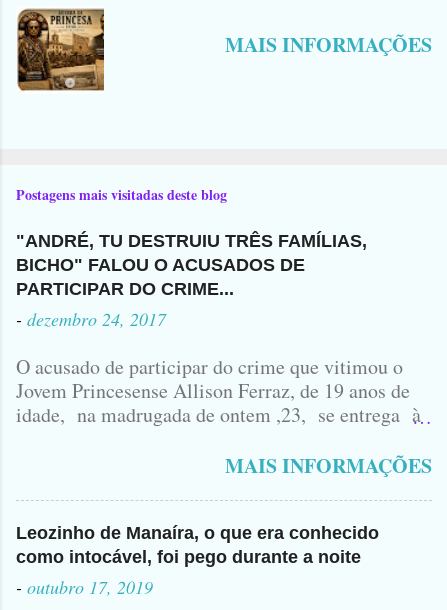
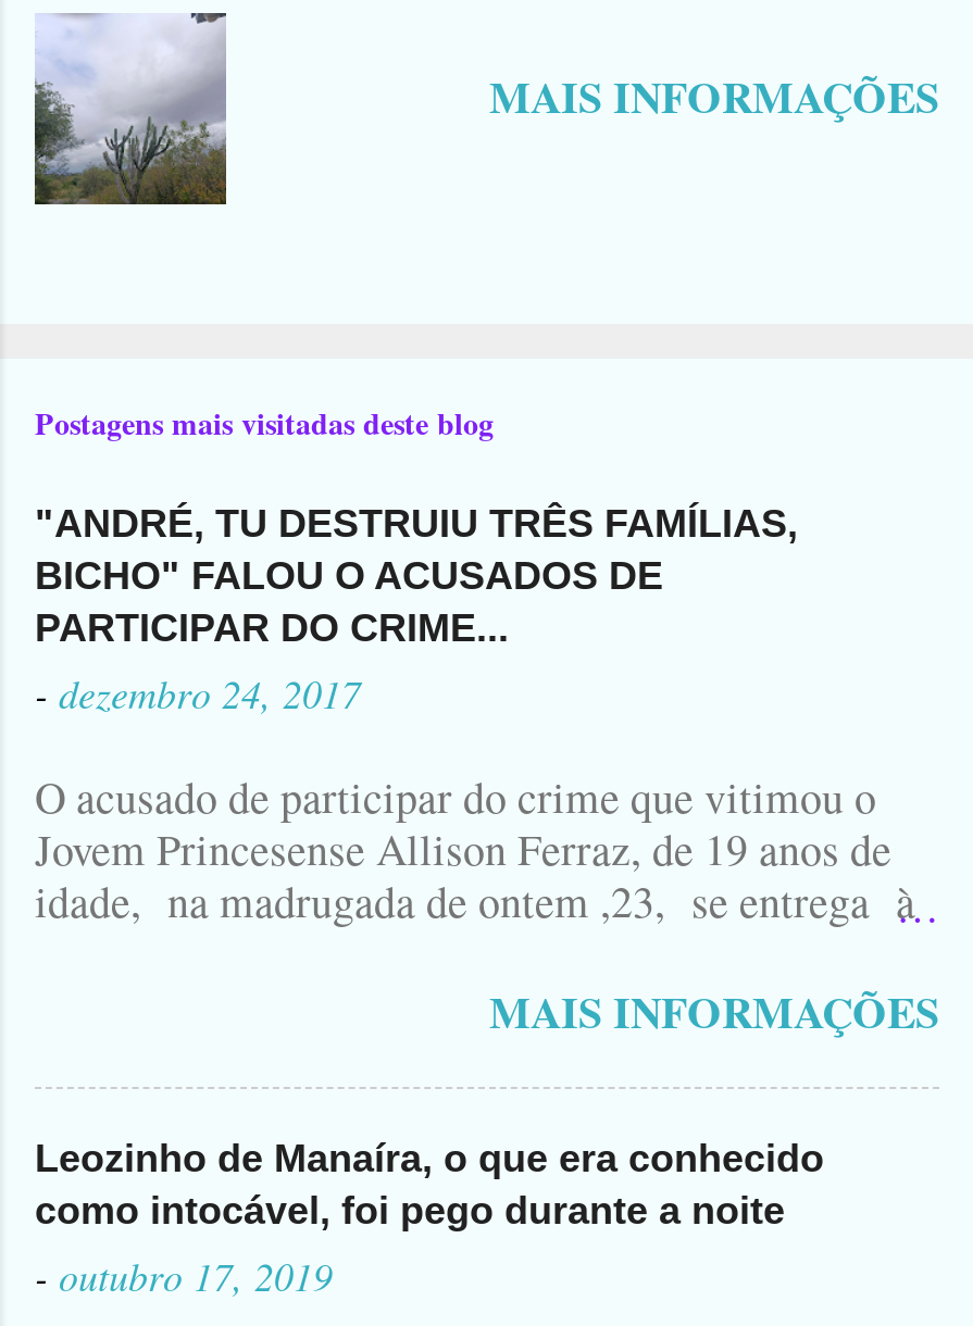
[16,6,105,94] [image] -> [33,11,228,207] [image]

